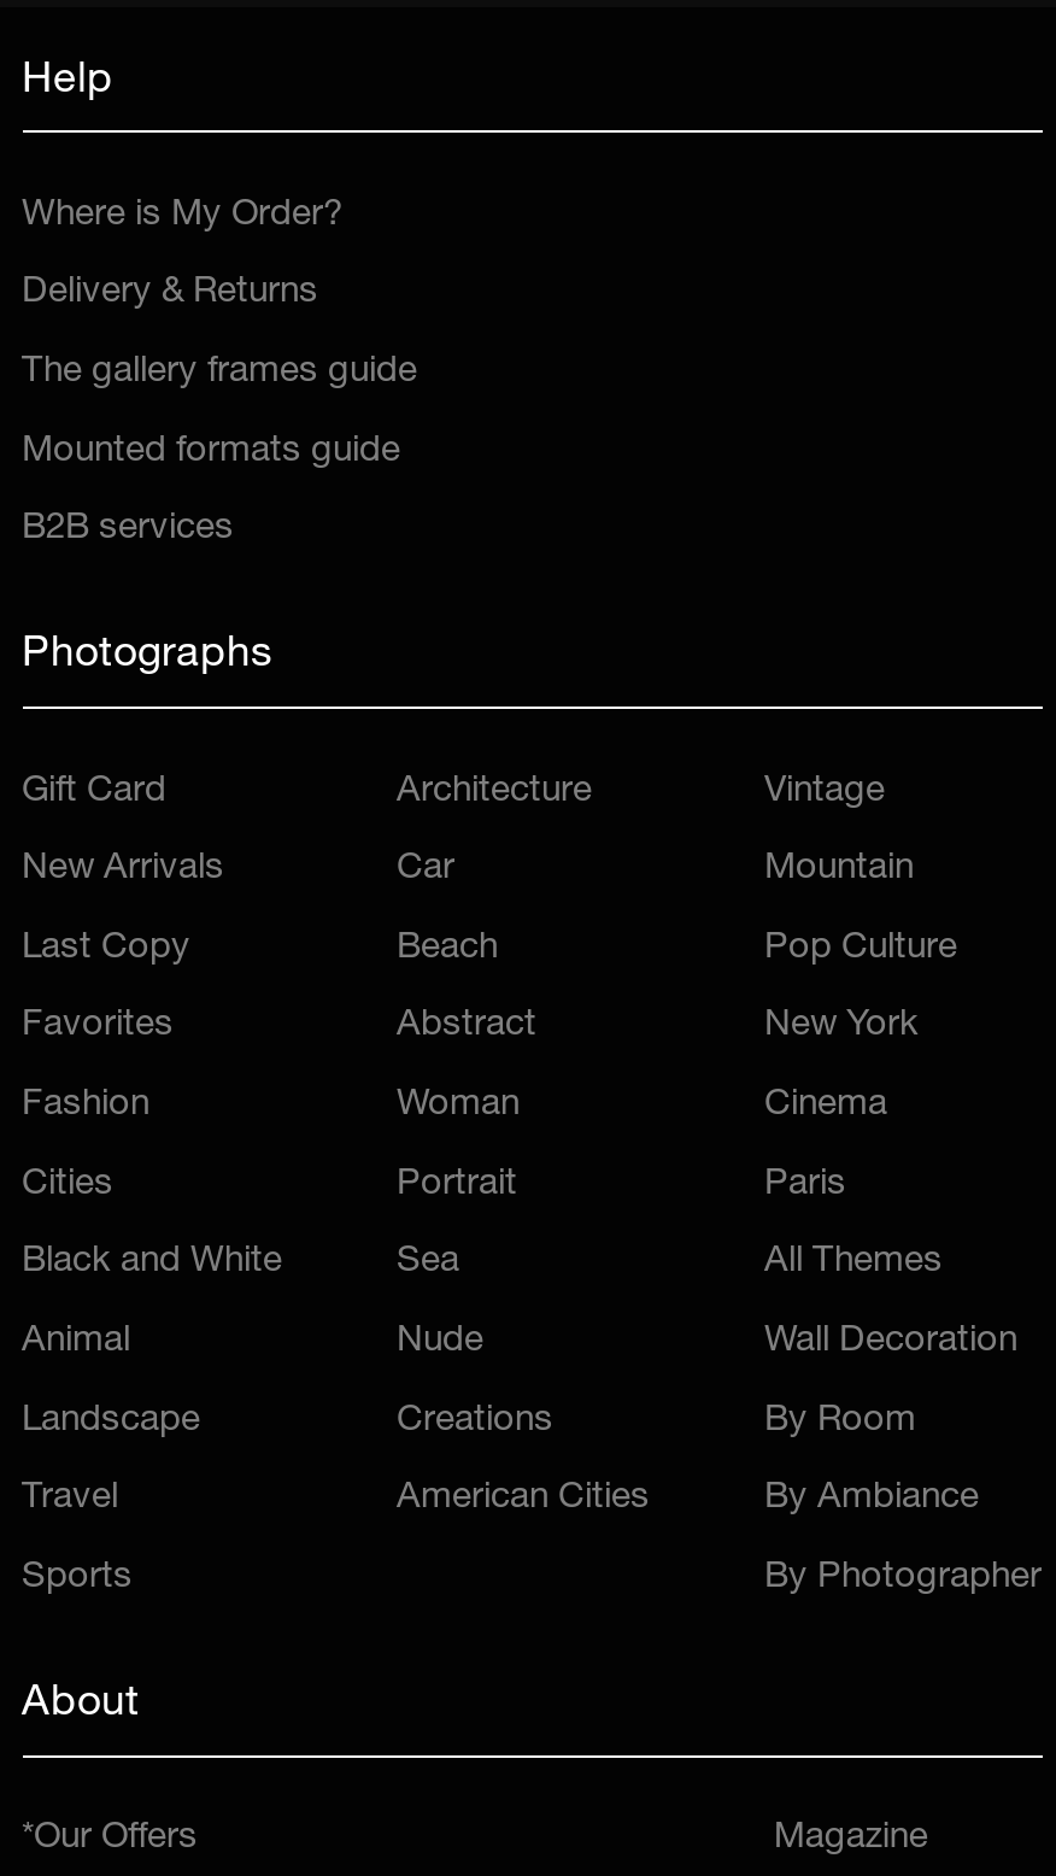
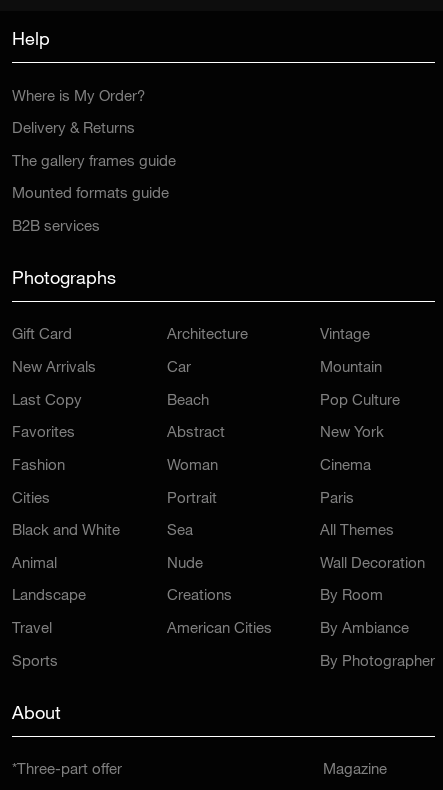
[22,1821,198,1857] *Our Offers -> [11,763,121,778] *Three-part offer

